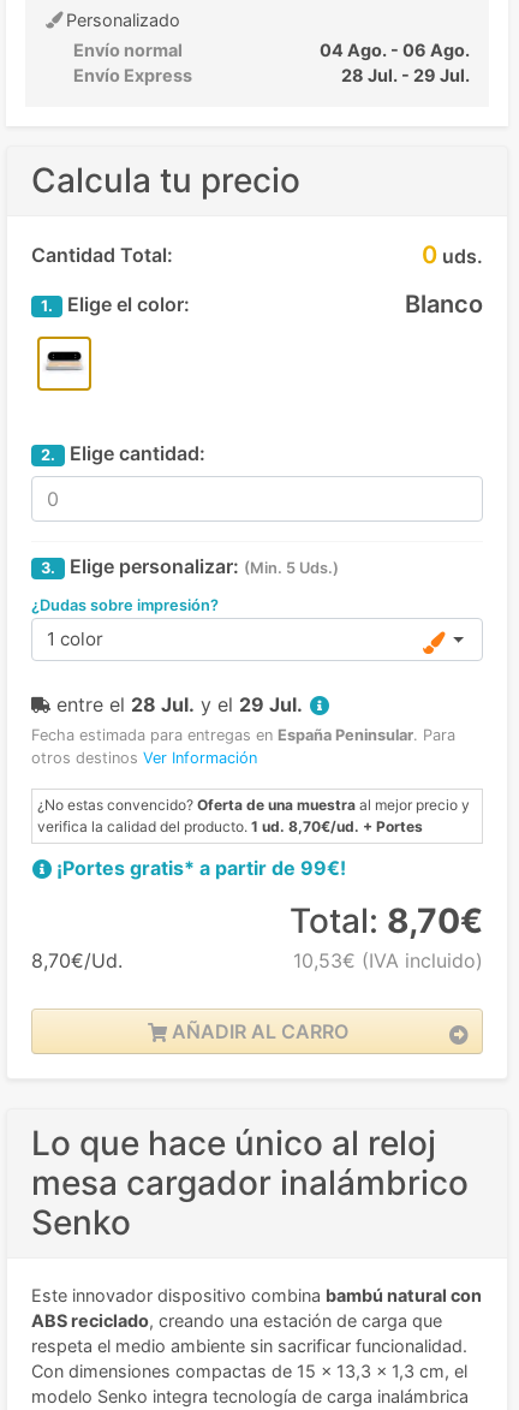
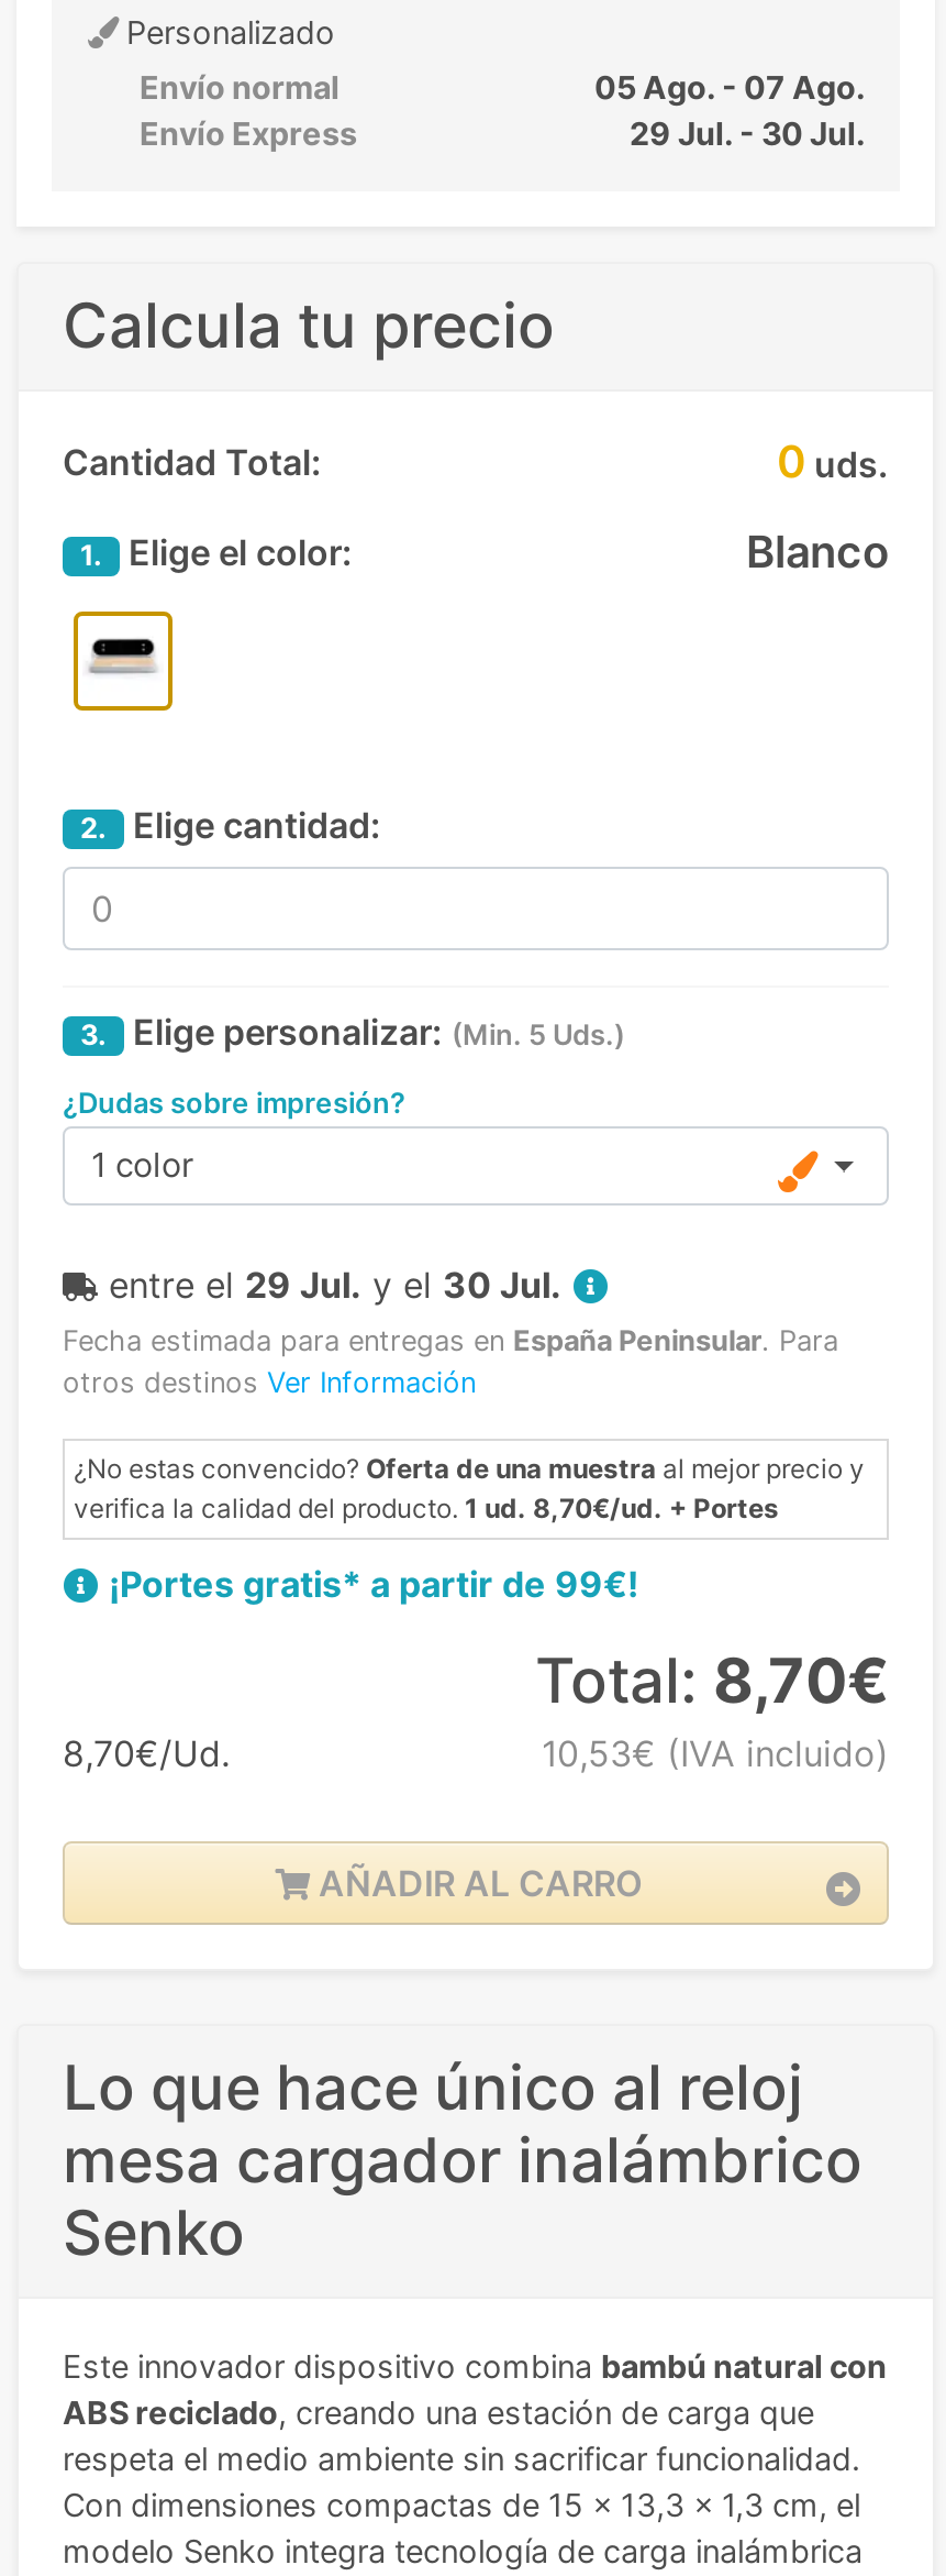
[320,39,470,60] 04 Ago. - 06 Ago. -> [594,68,865,105] 05 Ago. - 07 Ago.
[341,65,470,85] 28 Jul. - 29 Jul. -> [630,114,865,151] 29 Jul. - 30 Jul.
[56,693,303,717] entre el 28 Jul. y el 29 Jul. -> [109,1263,561,1307] entre el 29 Jul. y el 30 Jul.

